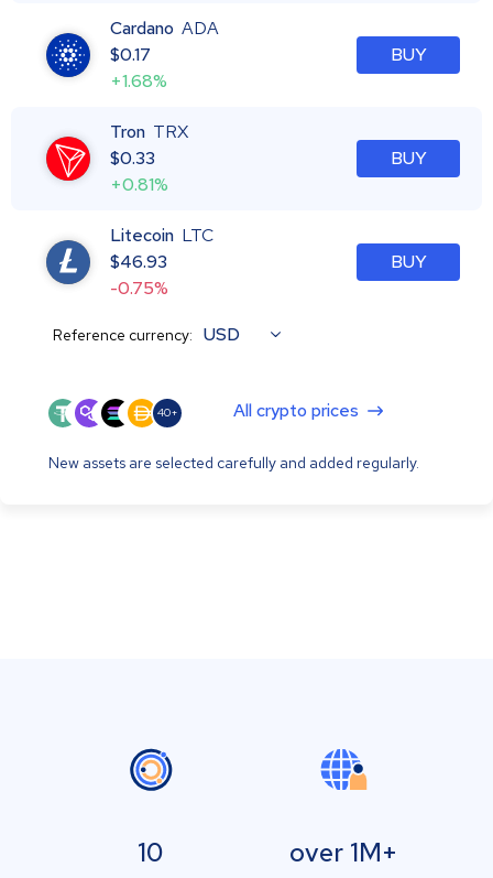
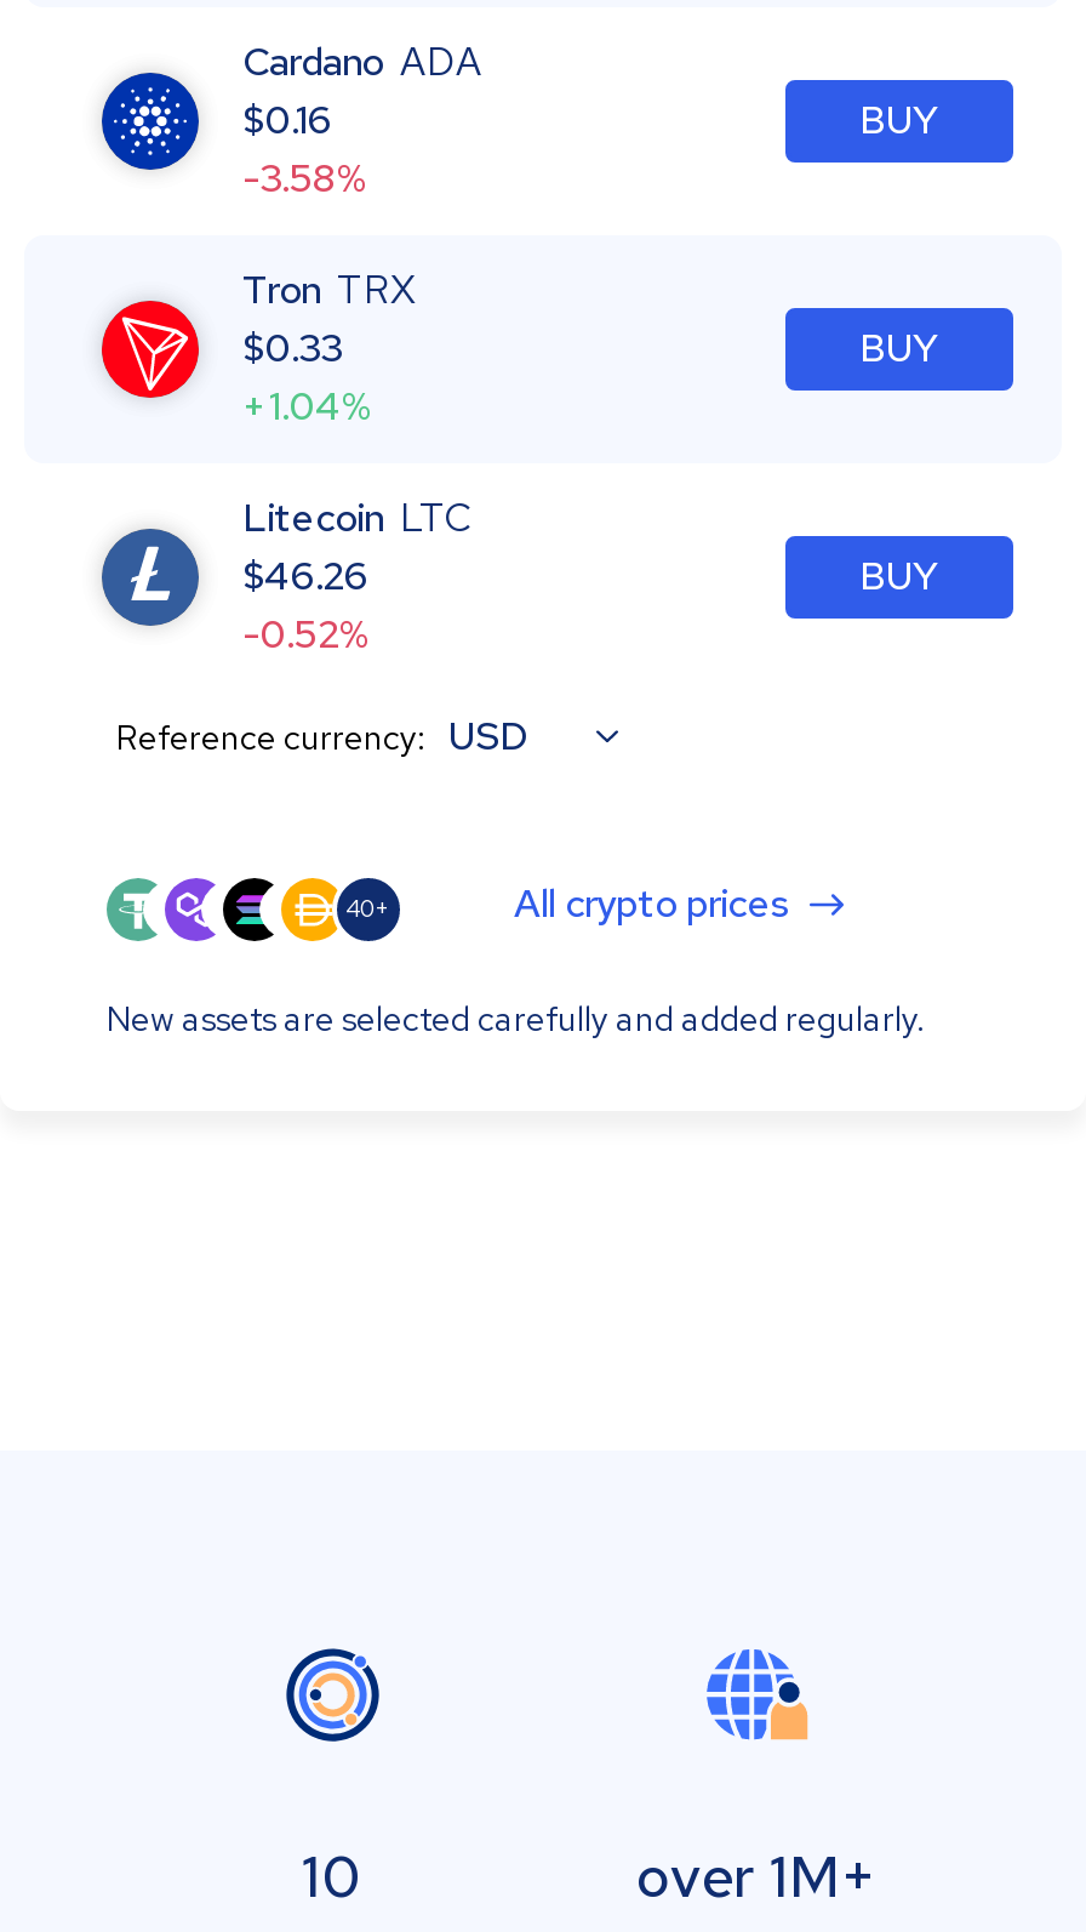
[110,43,151,66] $0.17 -> [242,94,332,145] $0.16
[110,69,167,92] +1.68% -> [242,152,368,203] -3.58%
[110,173,168,196] +0.81% -> [242,380,373,431] +1.04%
[110,250,167,273] $46.93 -> [242,550,368,601] $46.26
[110,276,168,299] -0.75% -> [242,608,371,659] -0.52%

